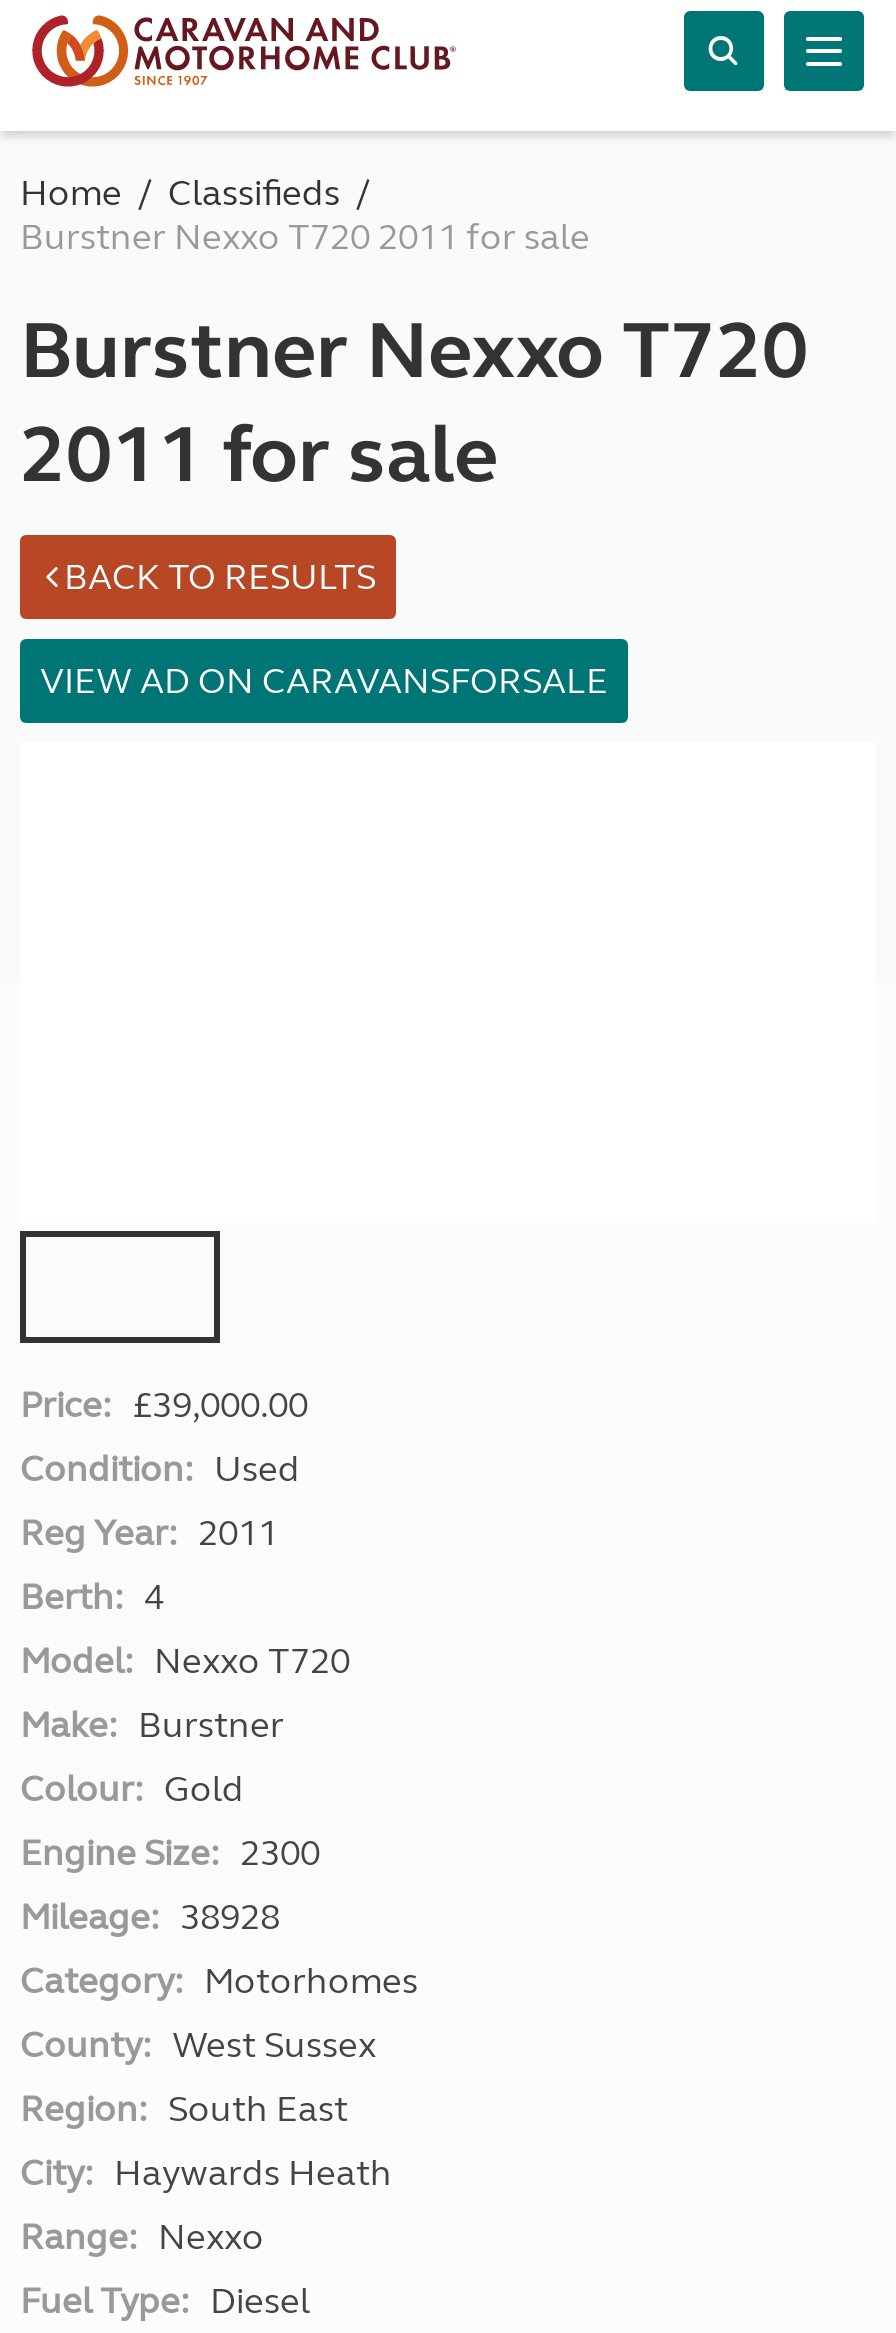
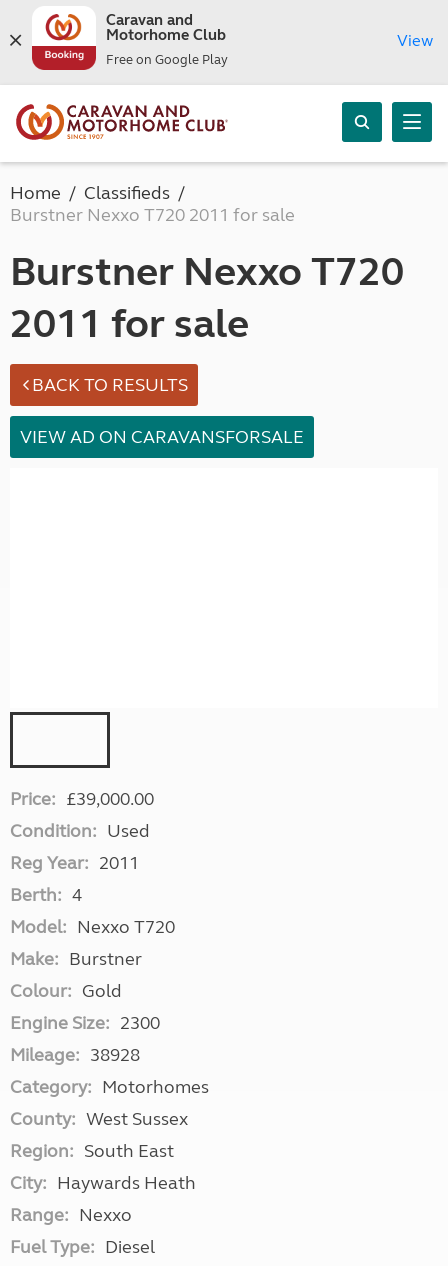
none -> [30,11,228,71] [image] | Caravan and | Motorhome Club | Free on Google Play
none -> [397,30,433,49] View

